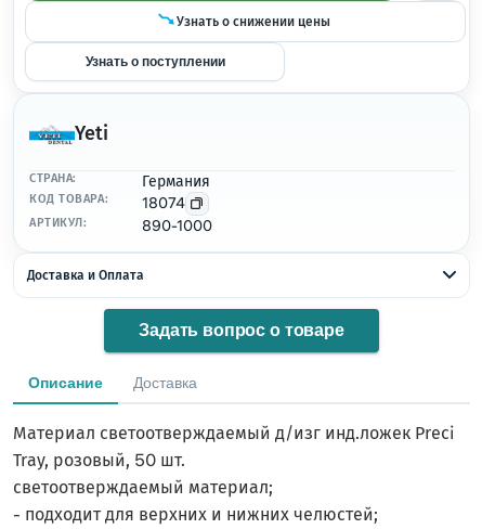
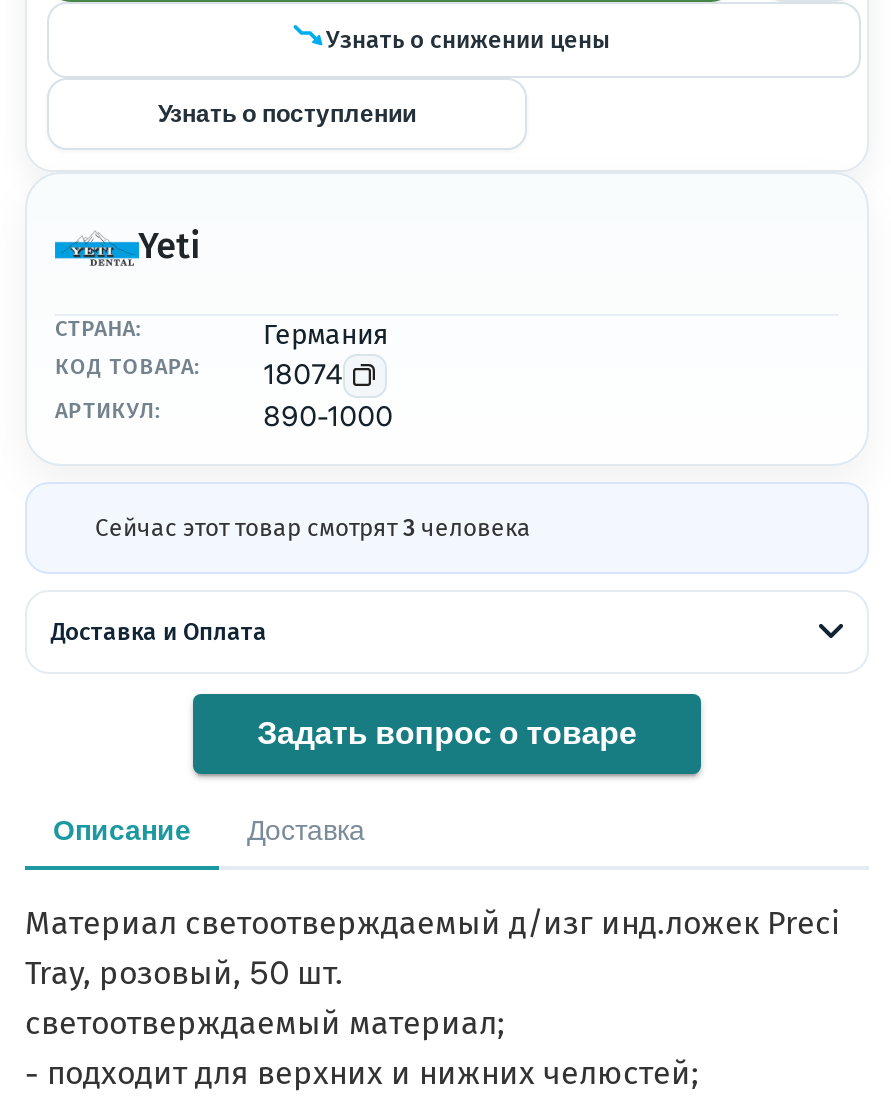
none -> [95,514,531,542] Сейчас этот товар смотрят 3 человека

